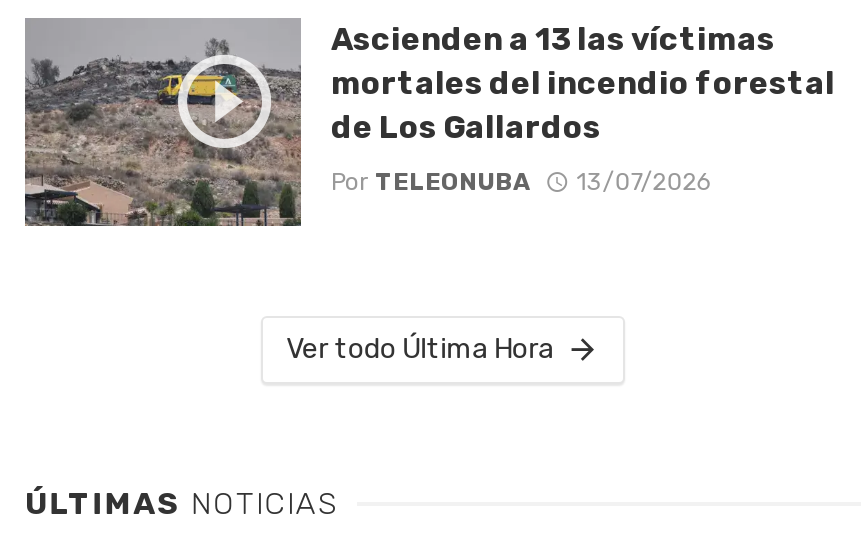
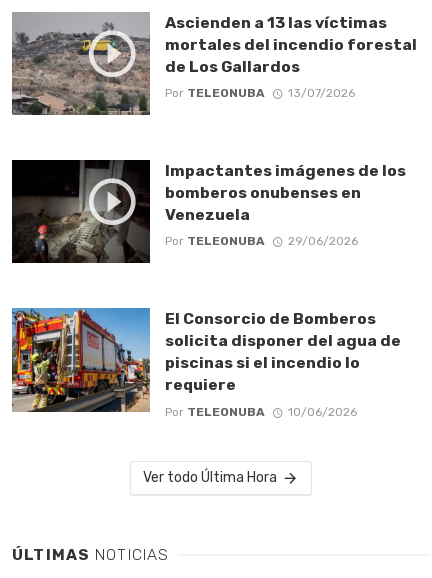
none -> [11,159,406,264] [image] | Impactantes imágenes de los | bomberos onubenses en | Venezuela | Por TELEONUBA | 29/06/2026
none -> [11,307,401,419] [image] | El Consorcio de Bomberos | solicita disponer del agua de | piscinas si el incendio lo | requiere | Por TELEONUBA | 10/06/2026

